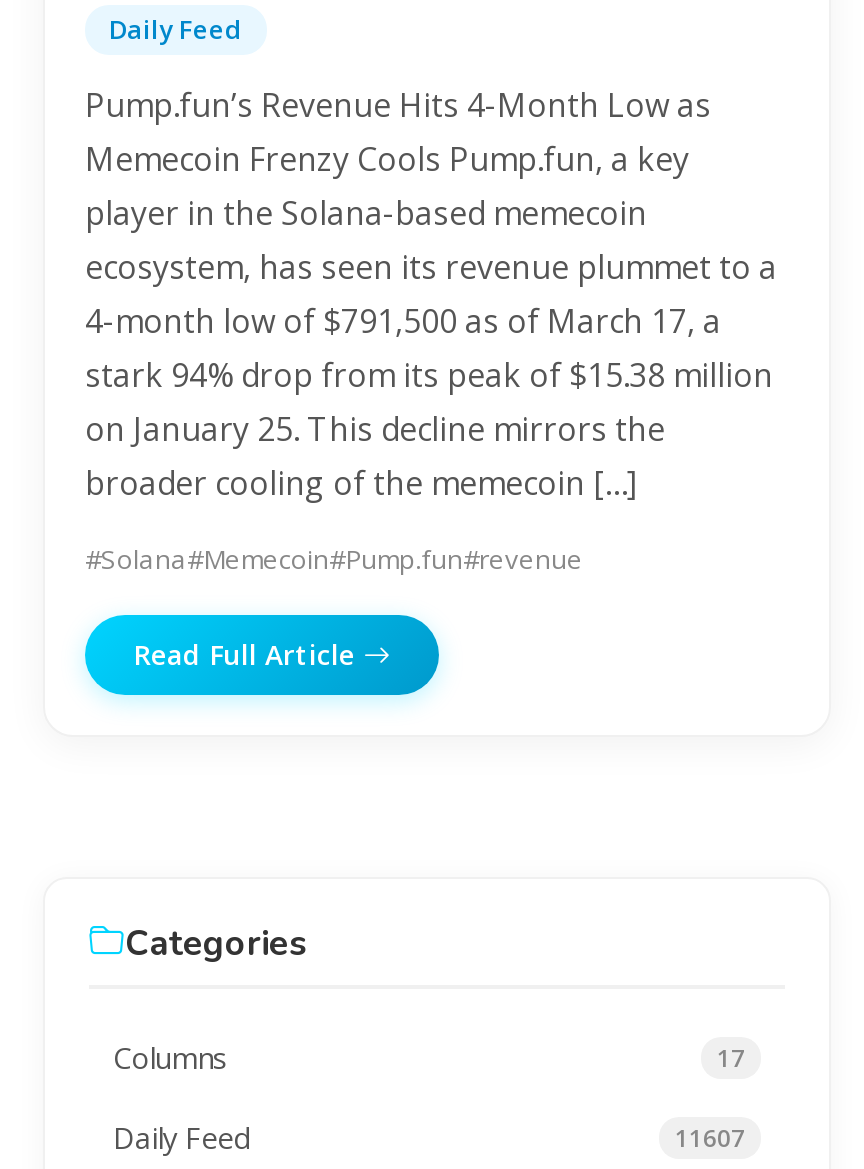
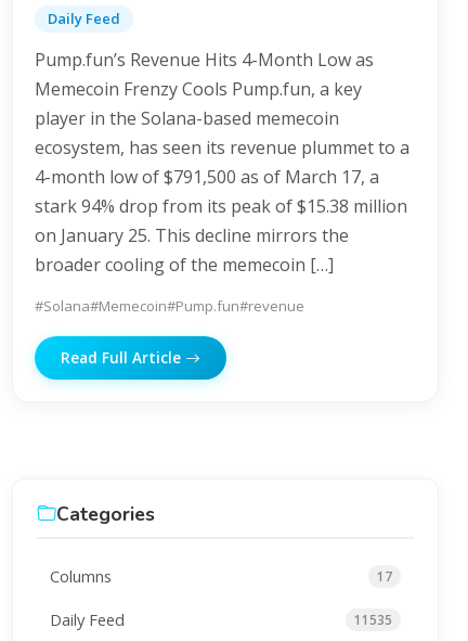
[675,1120,745,1152] 11607 -> [354,610,392,627] 11535

